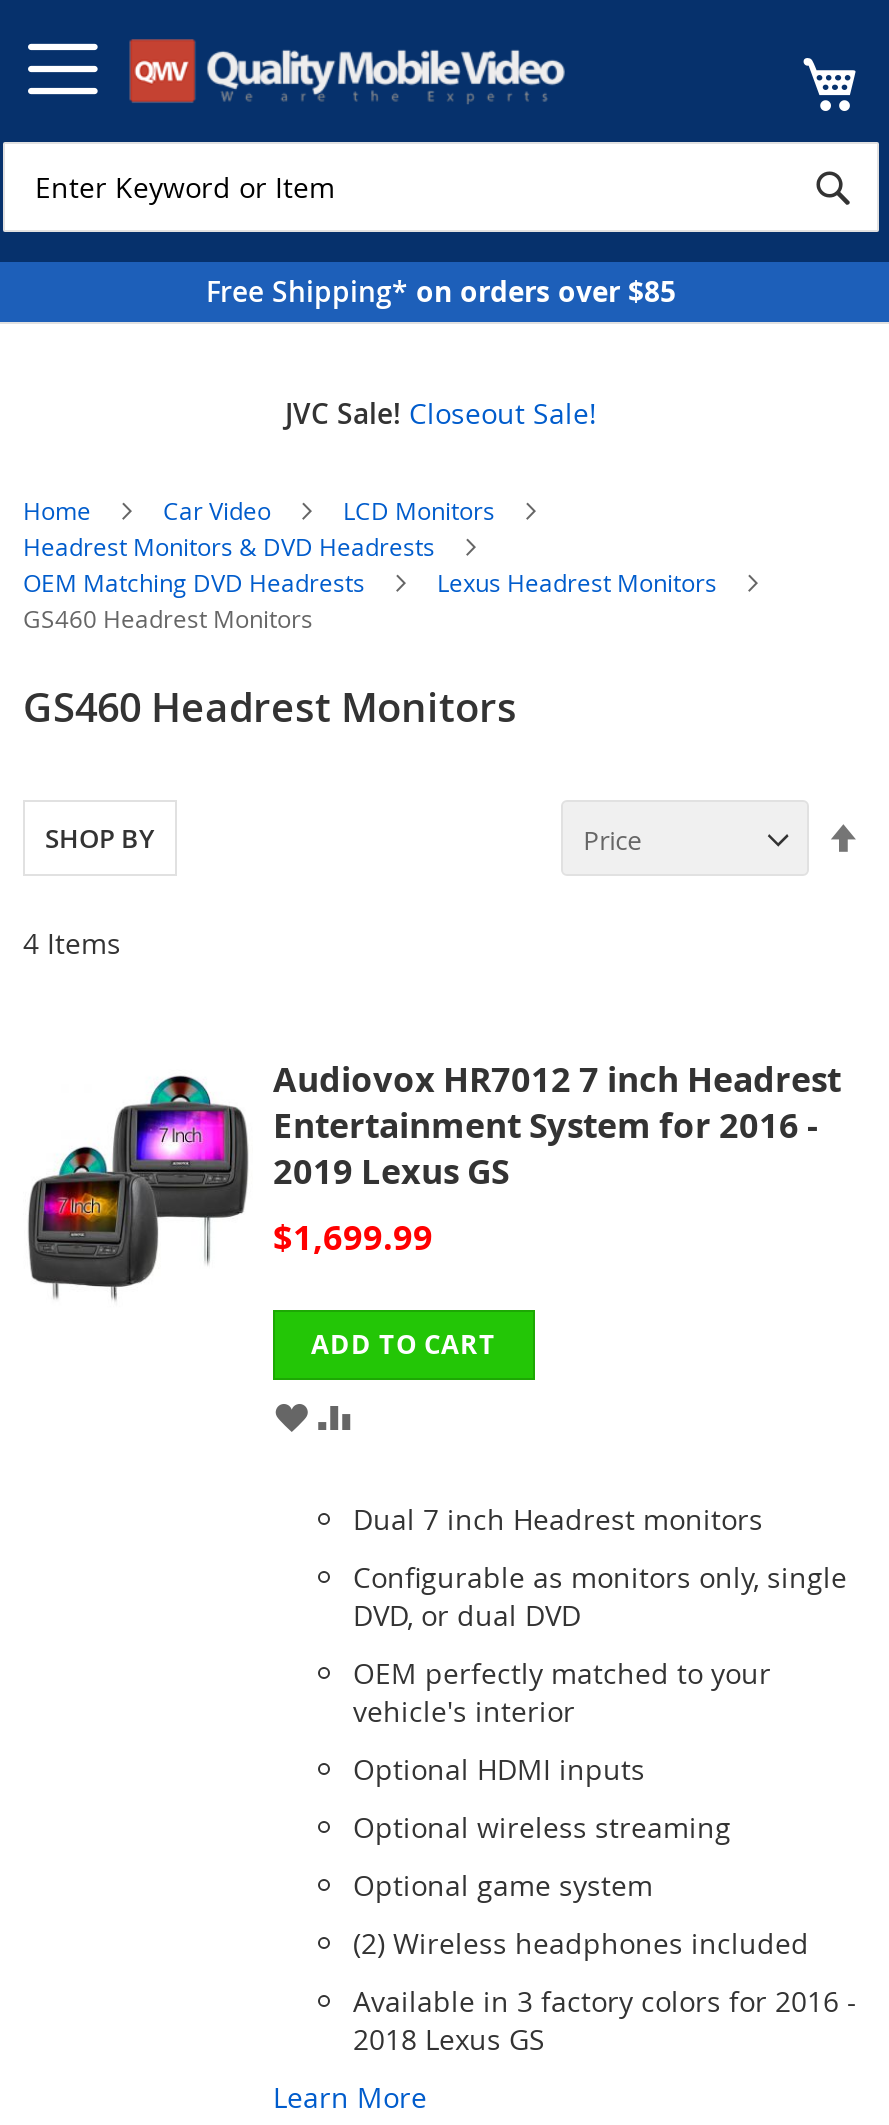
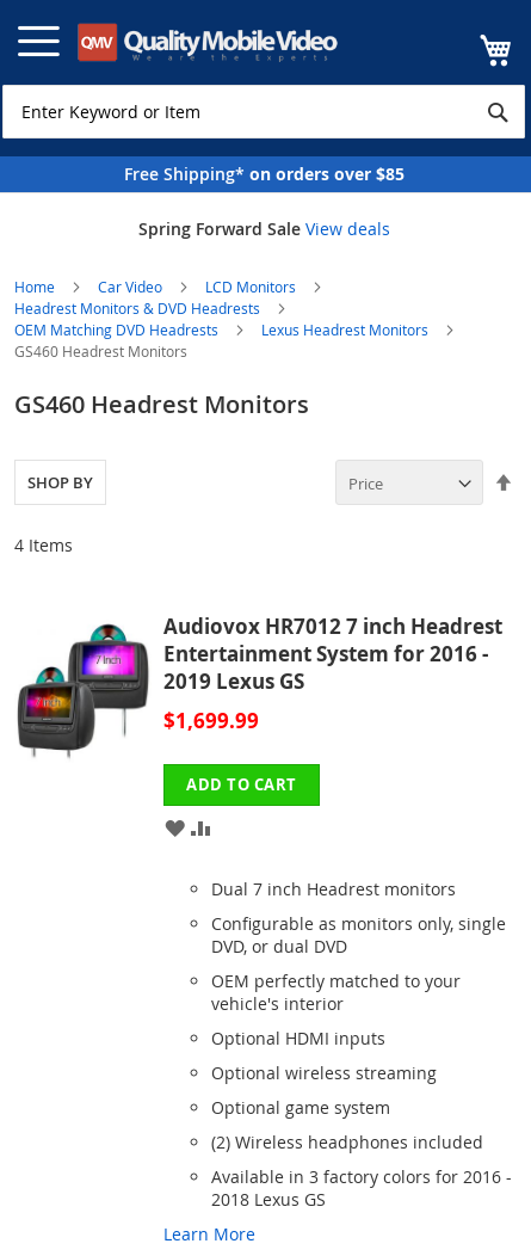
[285,394,597,432] JVC Sale! Closeout Sale! -> [138,218,390,240] Spring Forward Sale View deals

